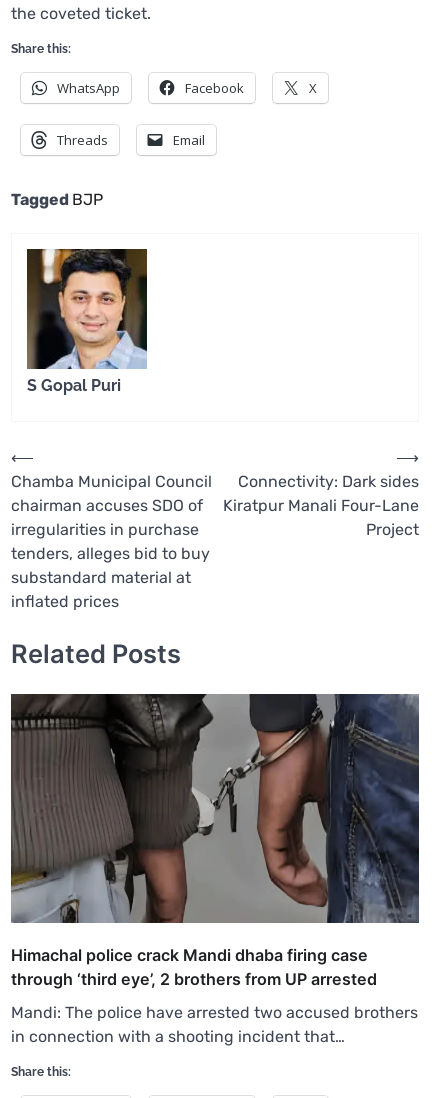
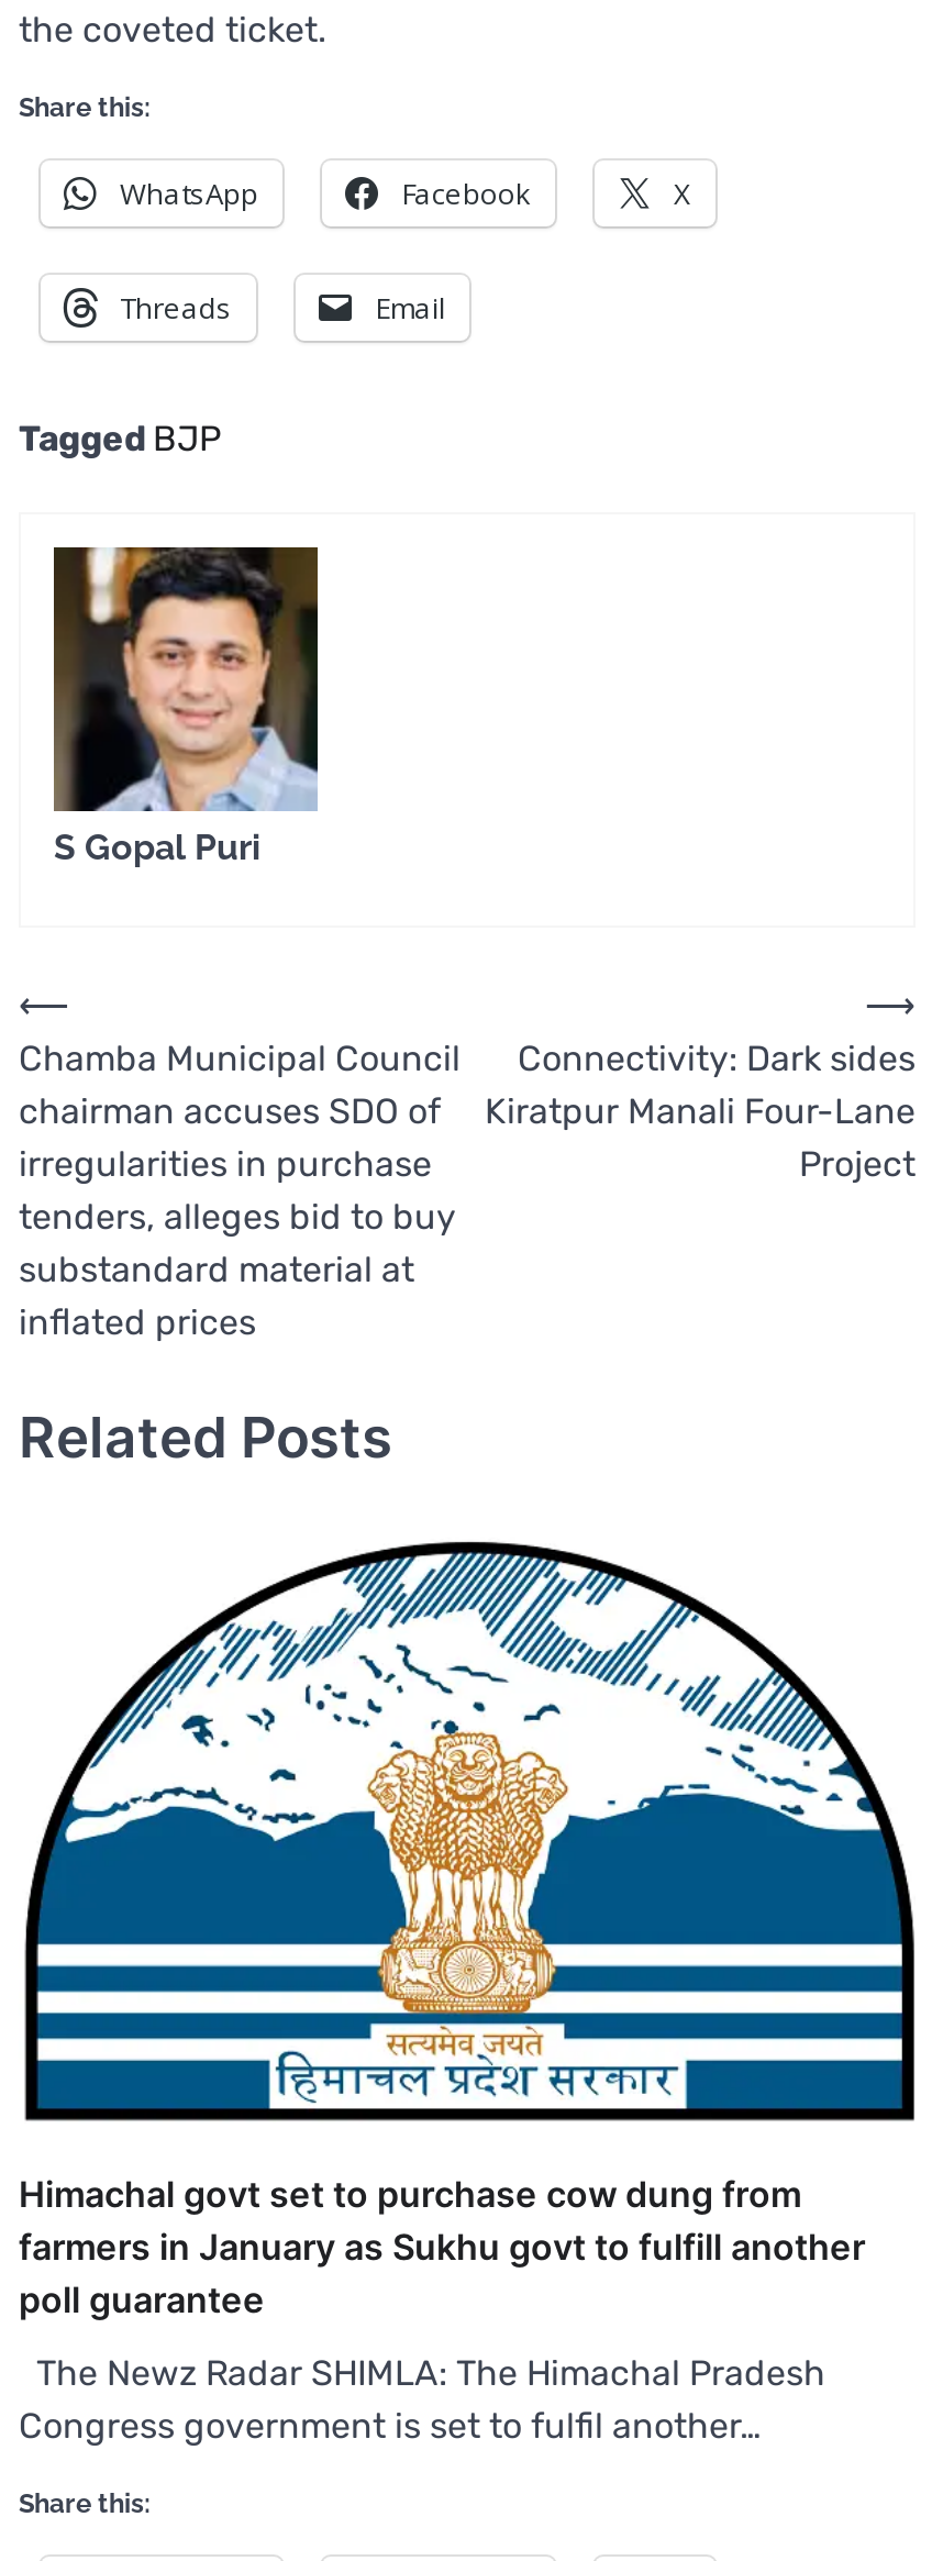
[10,693,420,989] [image] | Himachal police crack Mandi dhaba firing case | through ‘third eye’, 2 brothers from UP arrested -> [19,1539,916,2322] [image] | Himachal govt set to purchase cow dung from | farmers in January as Sukhu govt to fulfill another | poll guarantee
[11,1003,418,1046] Mandi: The police have arrested two accused brothers | in connection with a shooting incident that… -> [19,2353,825,2448] The Newz Radar SHIMLA: The Himachal Pradesh | Congress government is set to fulfil another…

